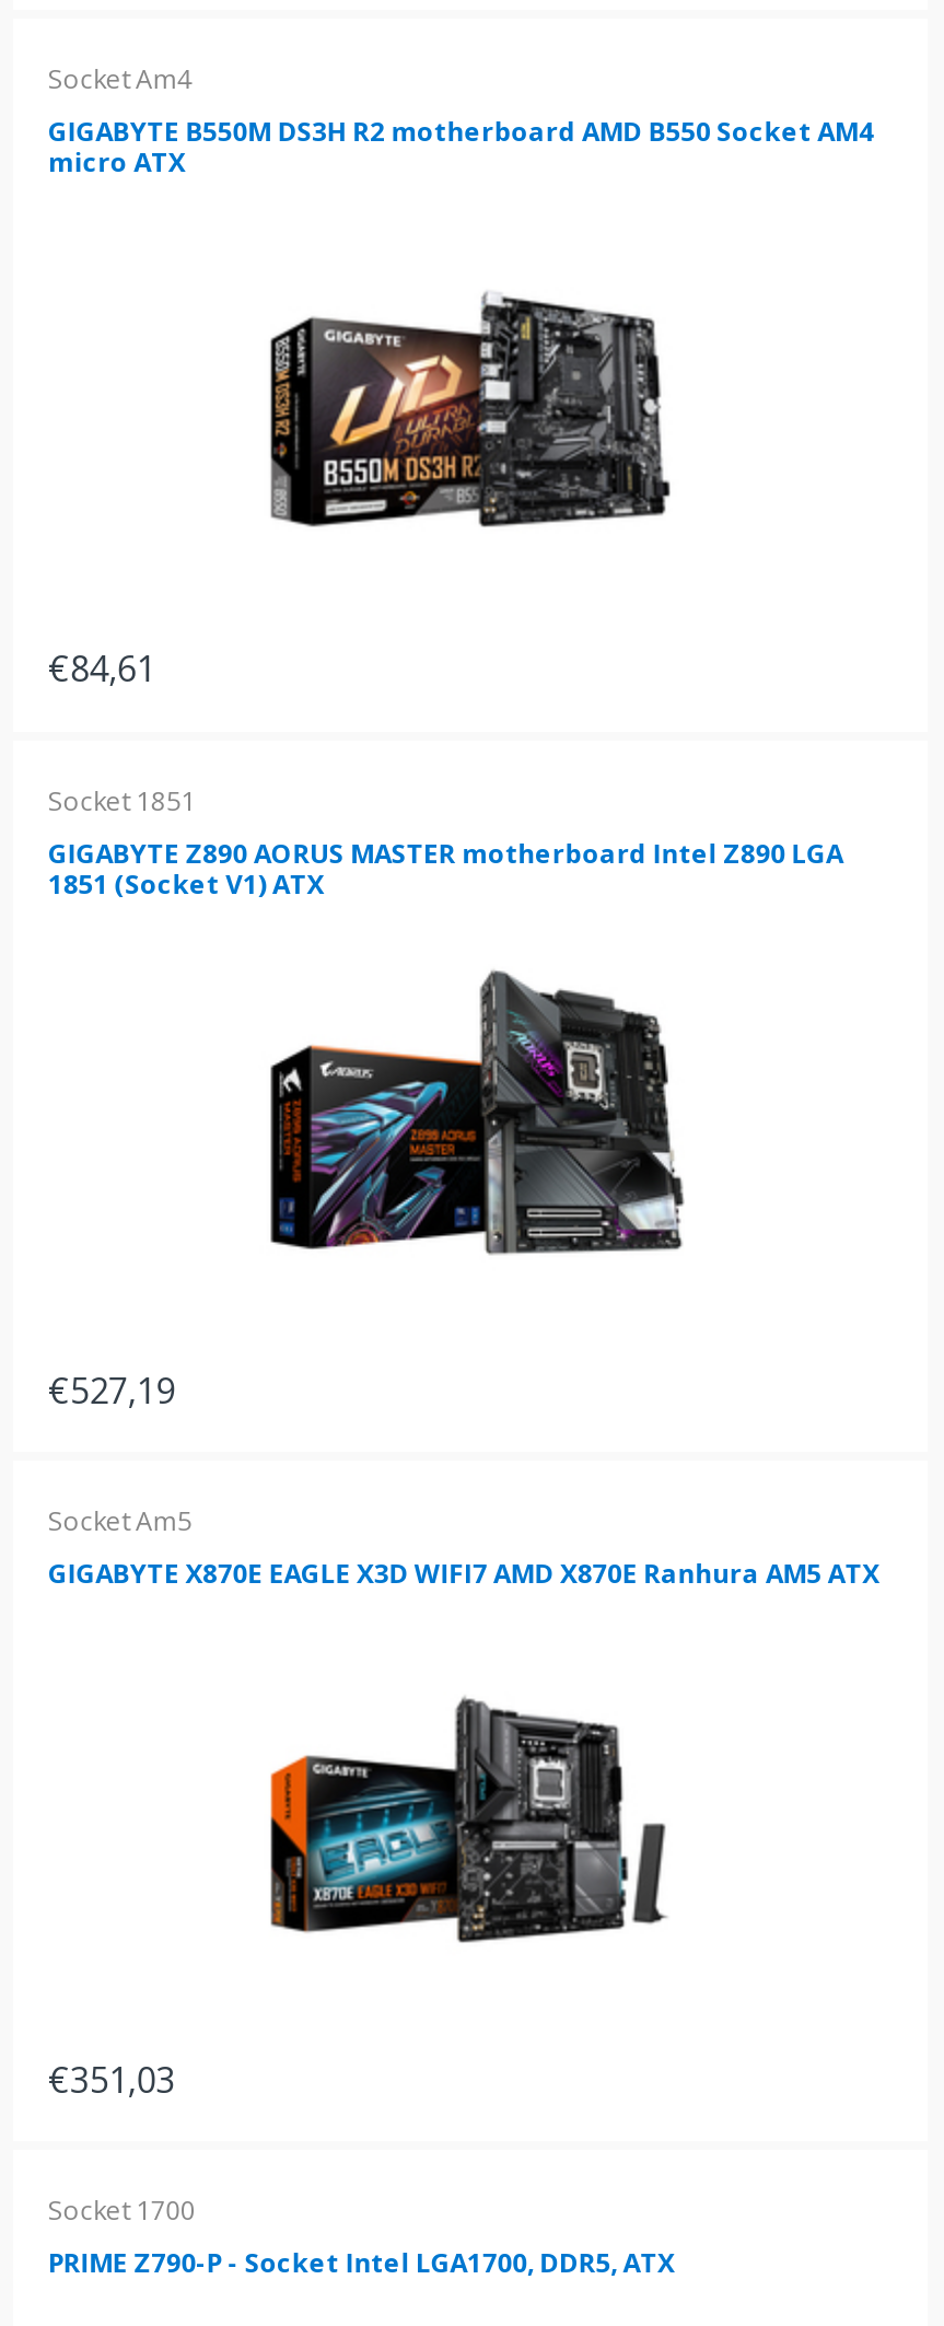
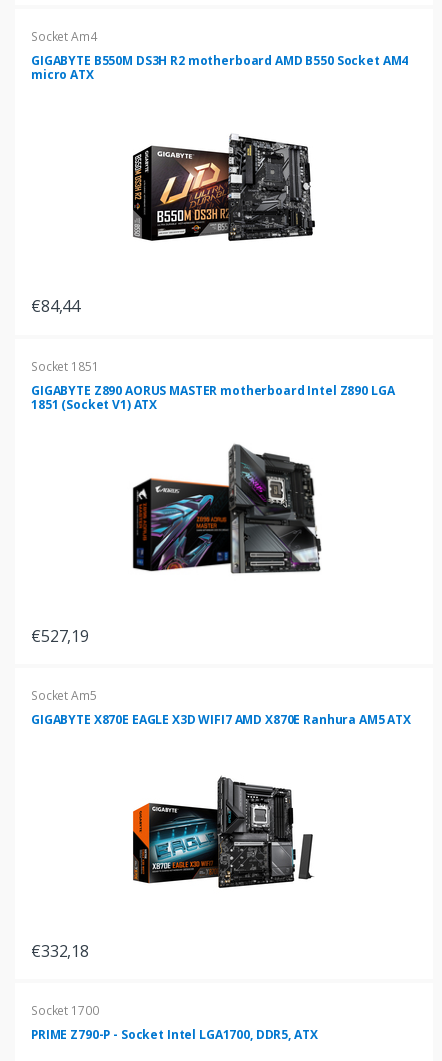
[48,643,156,691] €84,61 -> [31,294,80,316] €84,44
[48,2055,175,2103] €351,03 -> [31,939,89,961] €332,18

